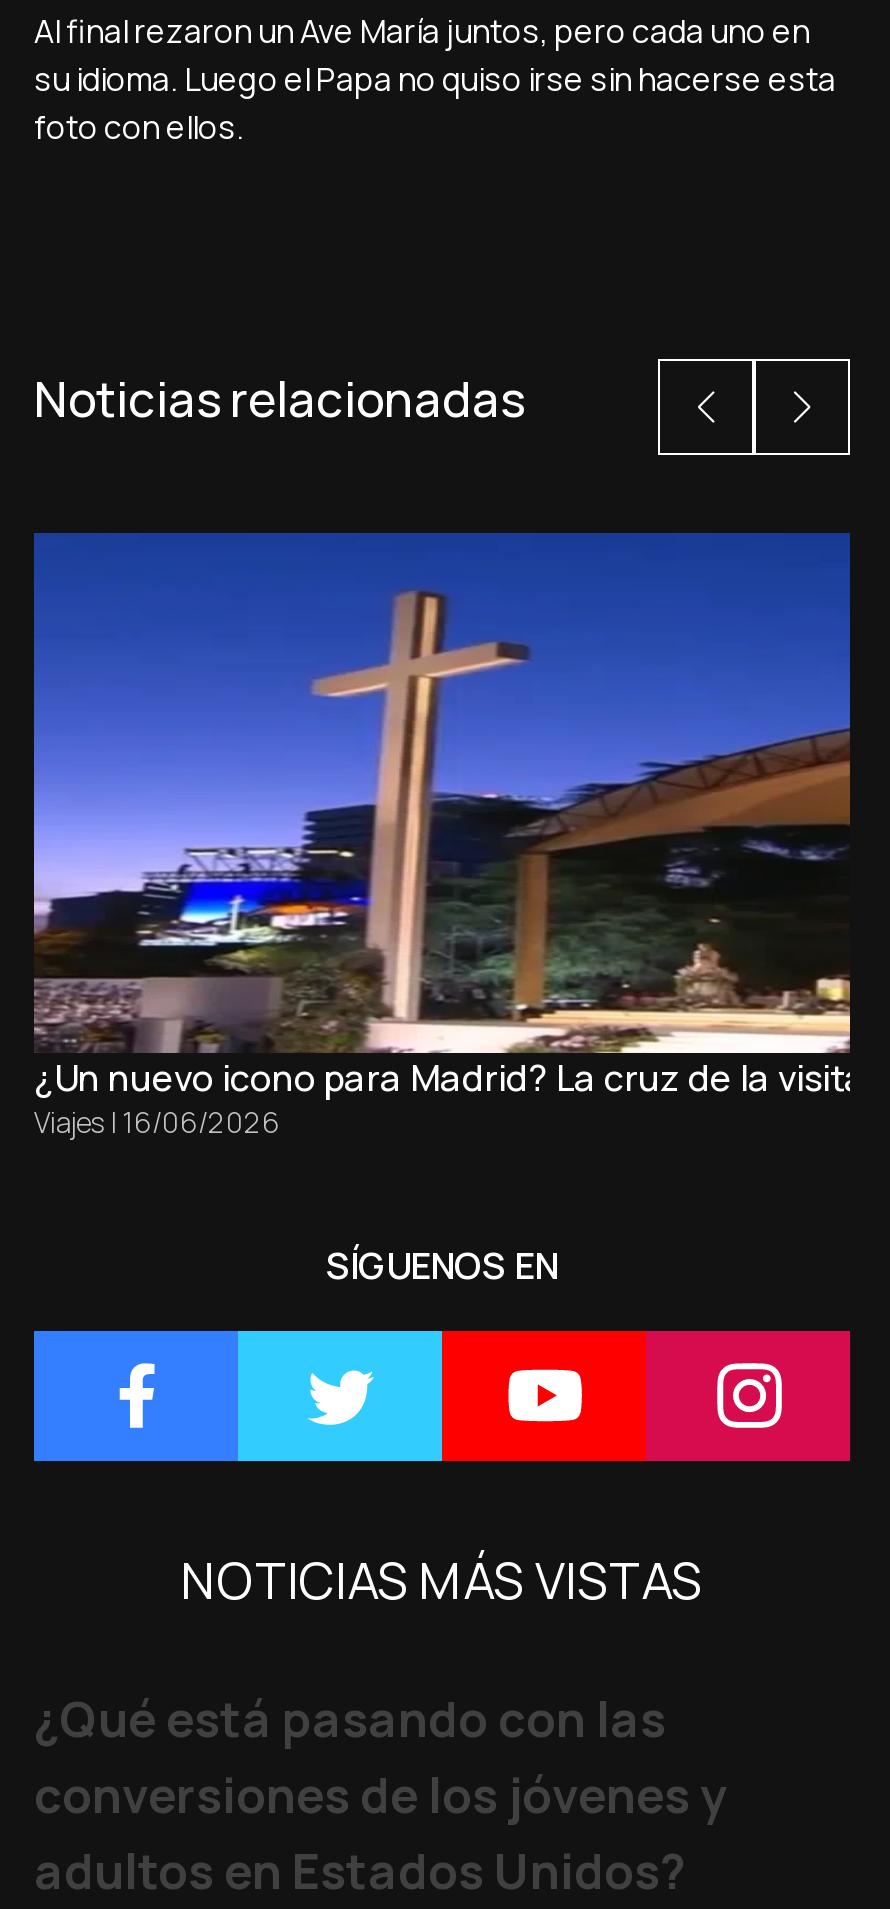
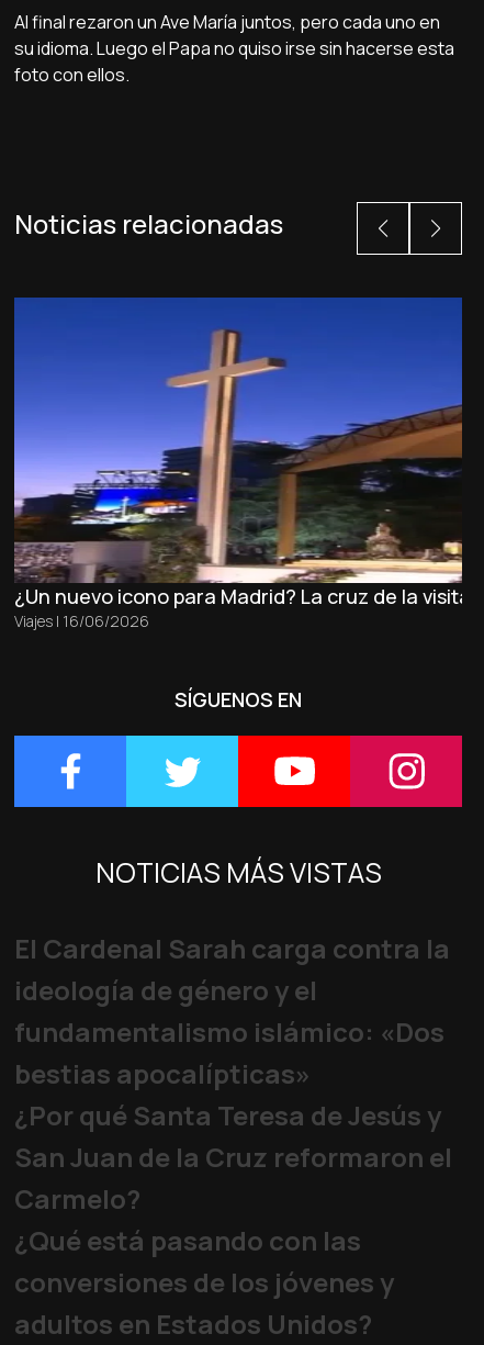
none -> [14,930,452,1217] El Cardenal Sarah carga contra la | ideología de género y el | fundamentalismo islámico: «Dos | bestias apocalípticas» | ¿Por qué Santa Teresa de Jesús y | San Juan de la Cruz reformaron el | Carmelo?

